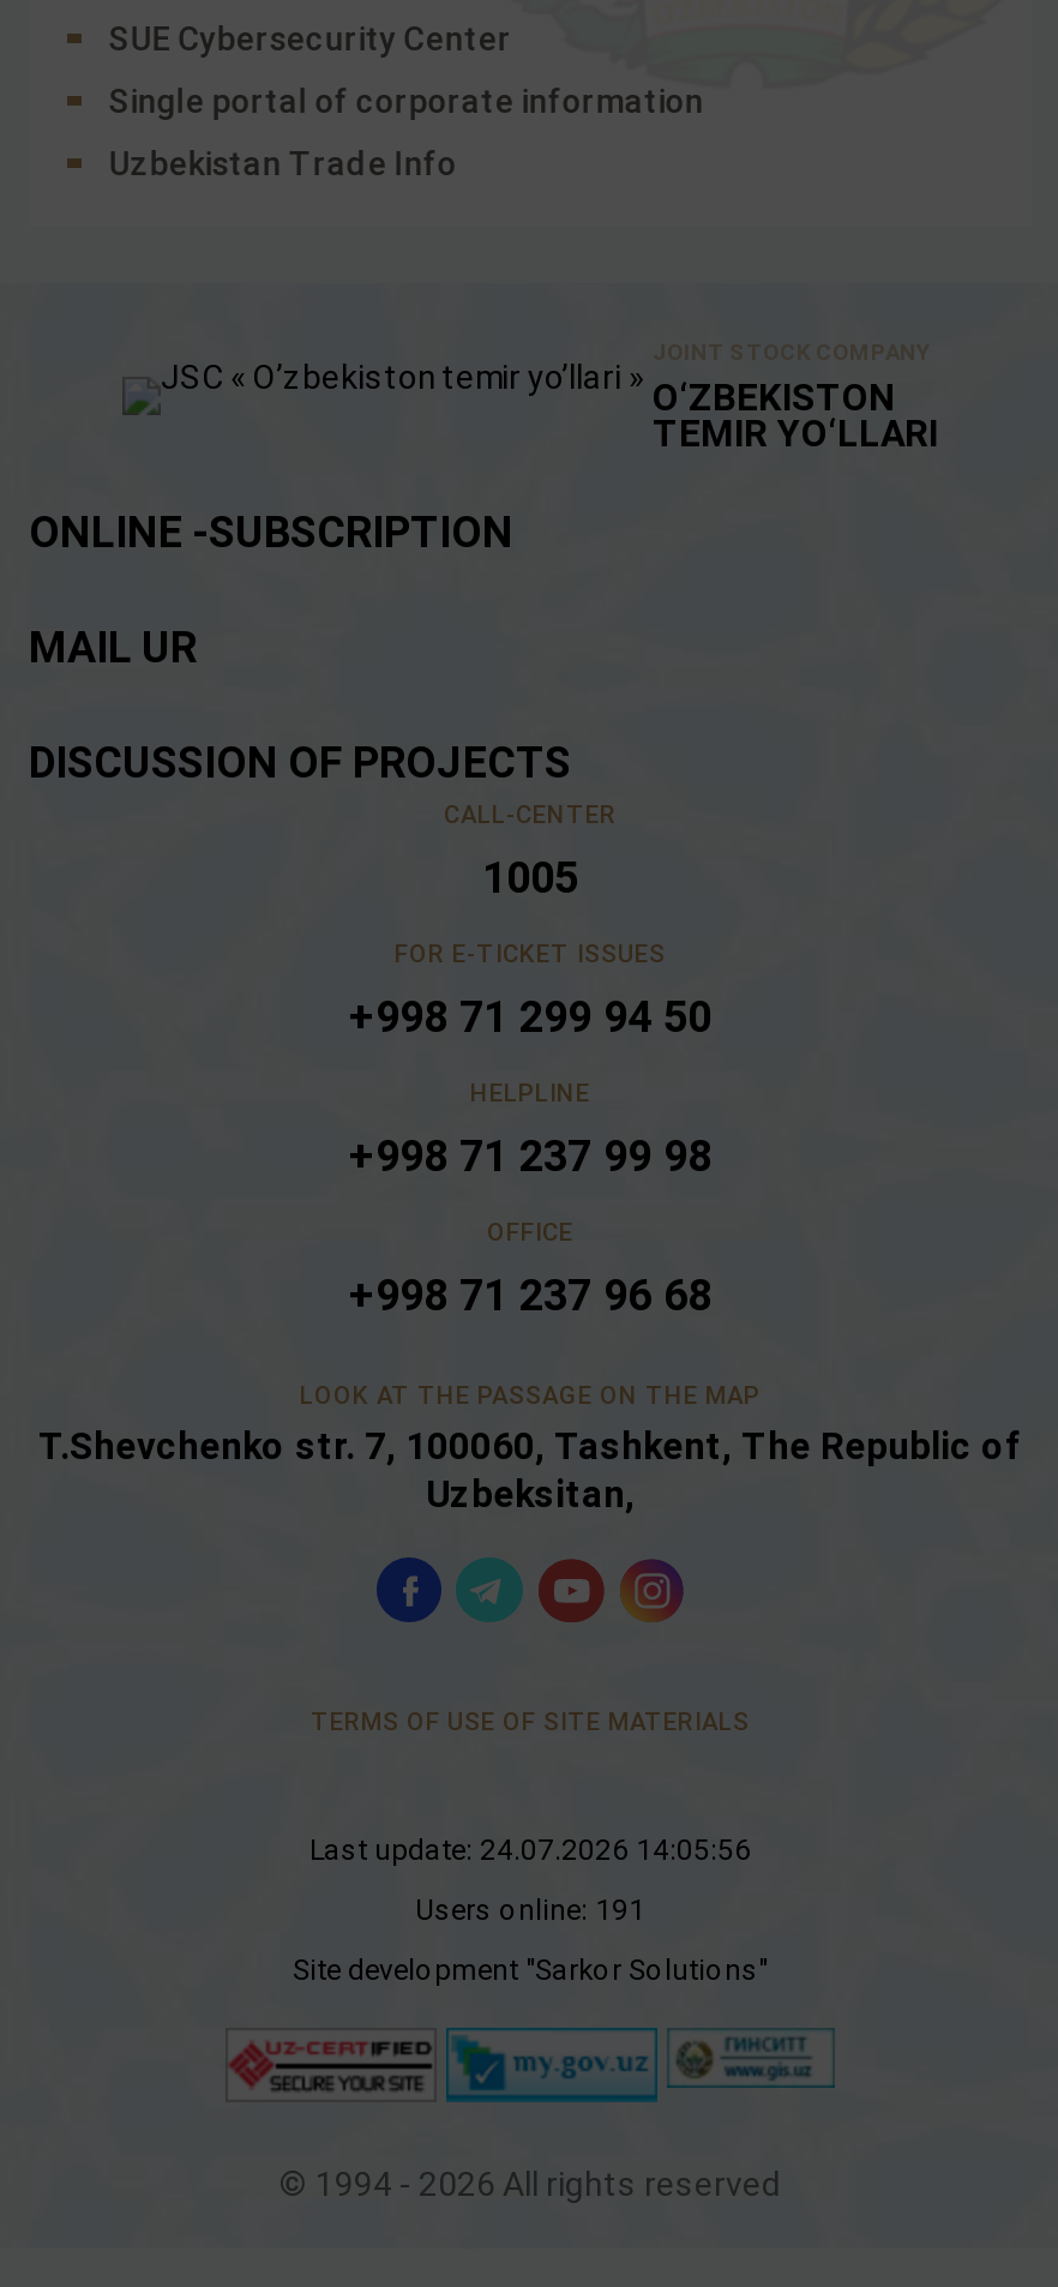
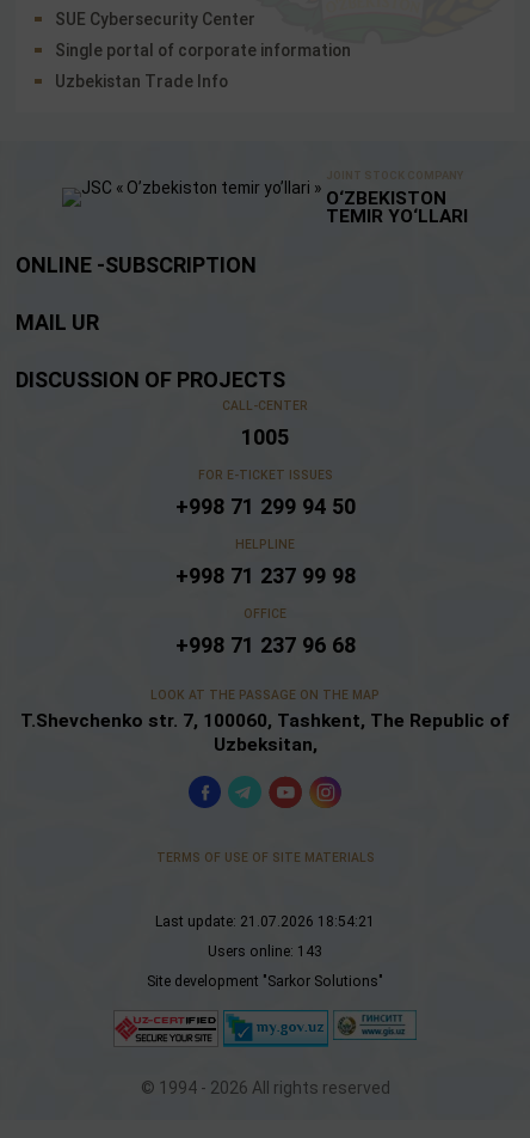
[309,1834,751,1868] Last update: 24.07.2026 14:05:56 -> [155,914,375,930] Last update: 21.07.2026 18:54:21
[415,1894,645,1928] Users online: 191 -> [208,943,322,960] Users online: 143

